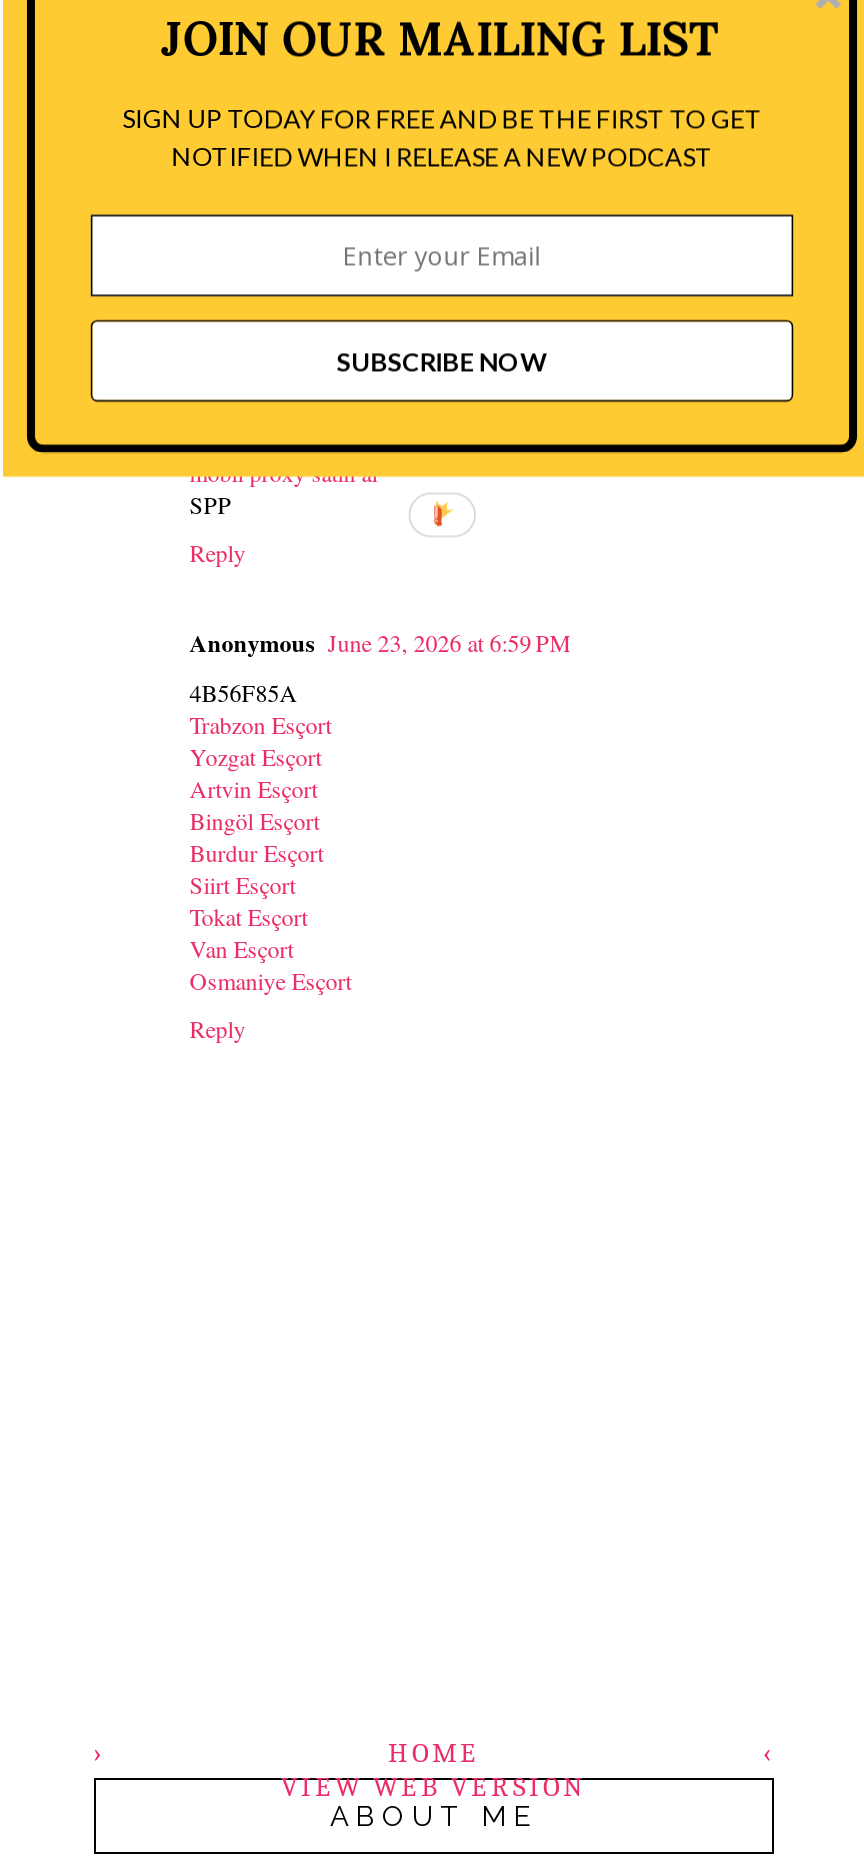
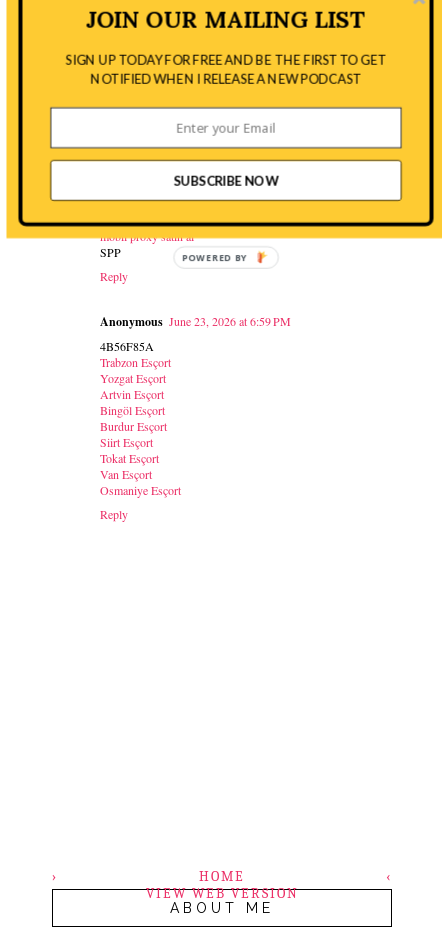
none -> [183,252,248,264] POWERED BY

